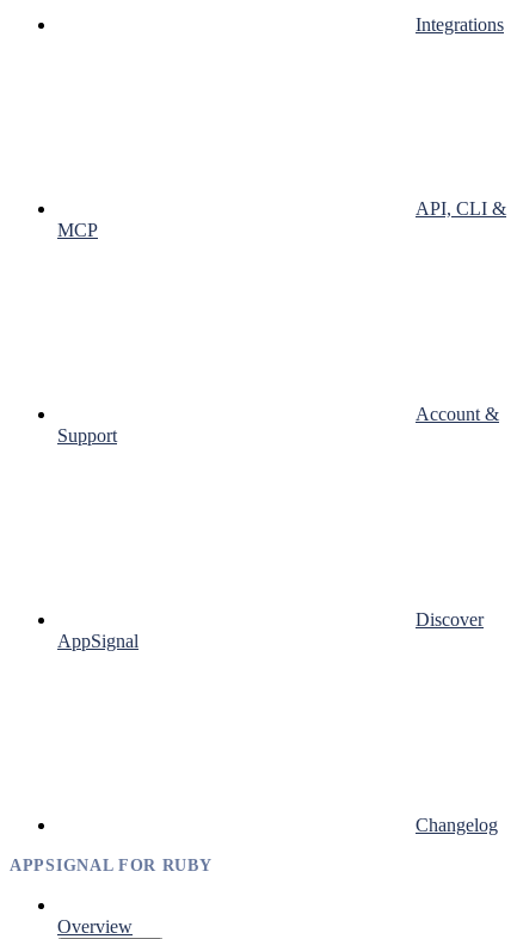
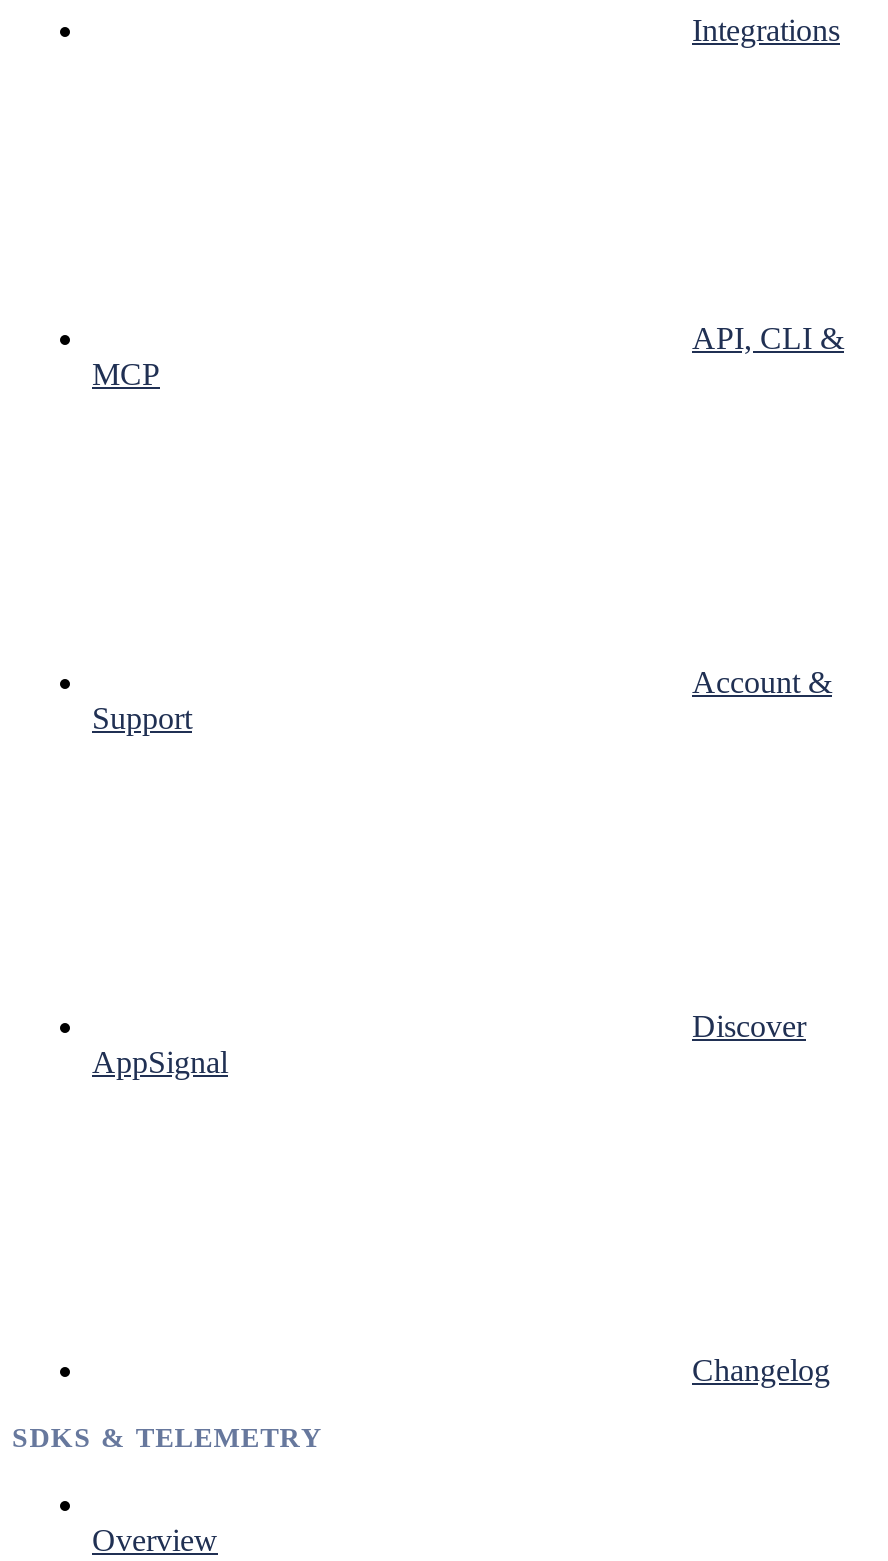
[10,856,212,874] APPSIGNAL FOR RUBY -> [12,1422,322,1452] SDKS & TELEMETRY

